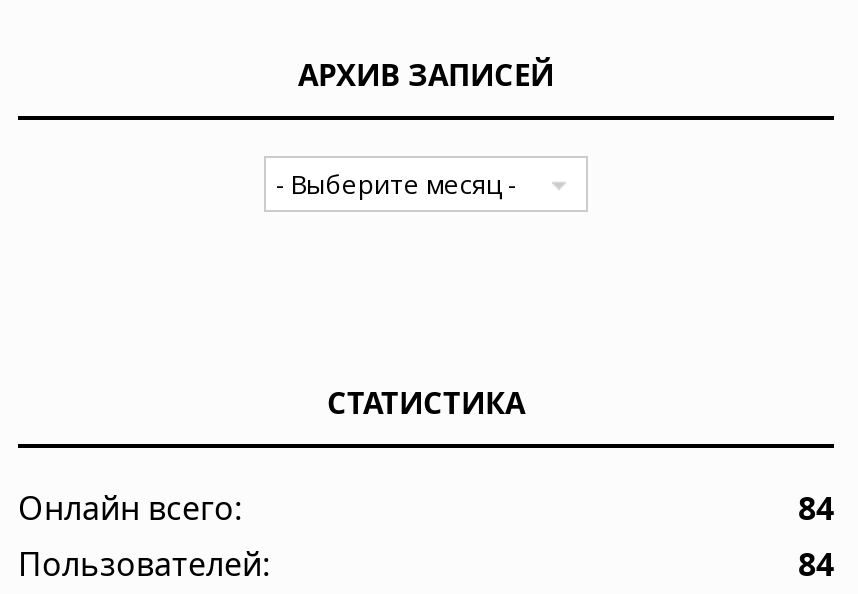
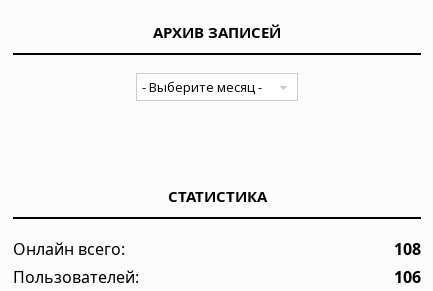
[798,487,834,531] 84 -> [394,238,421,260] 108
[798,543,834,587] 84 -> [394,266,421,288] 106

